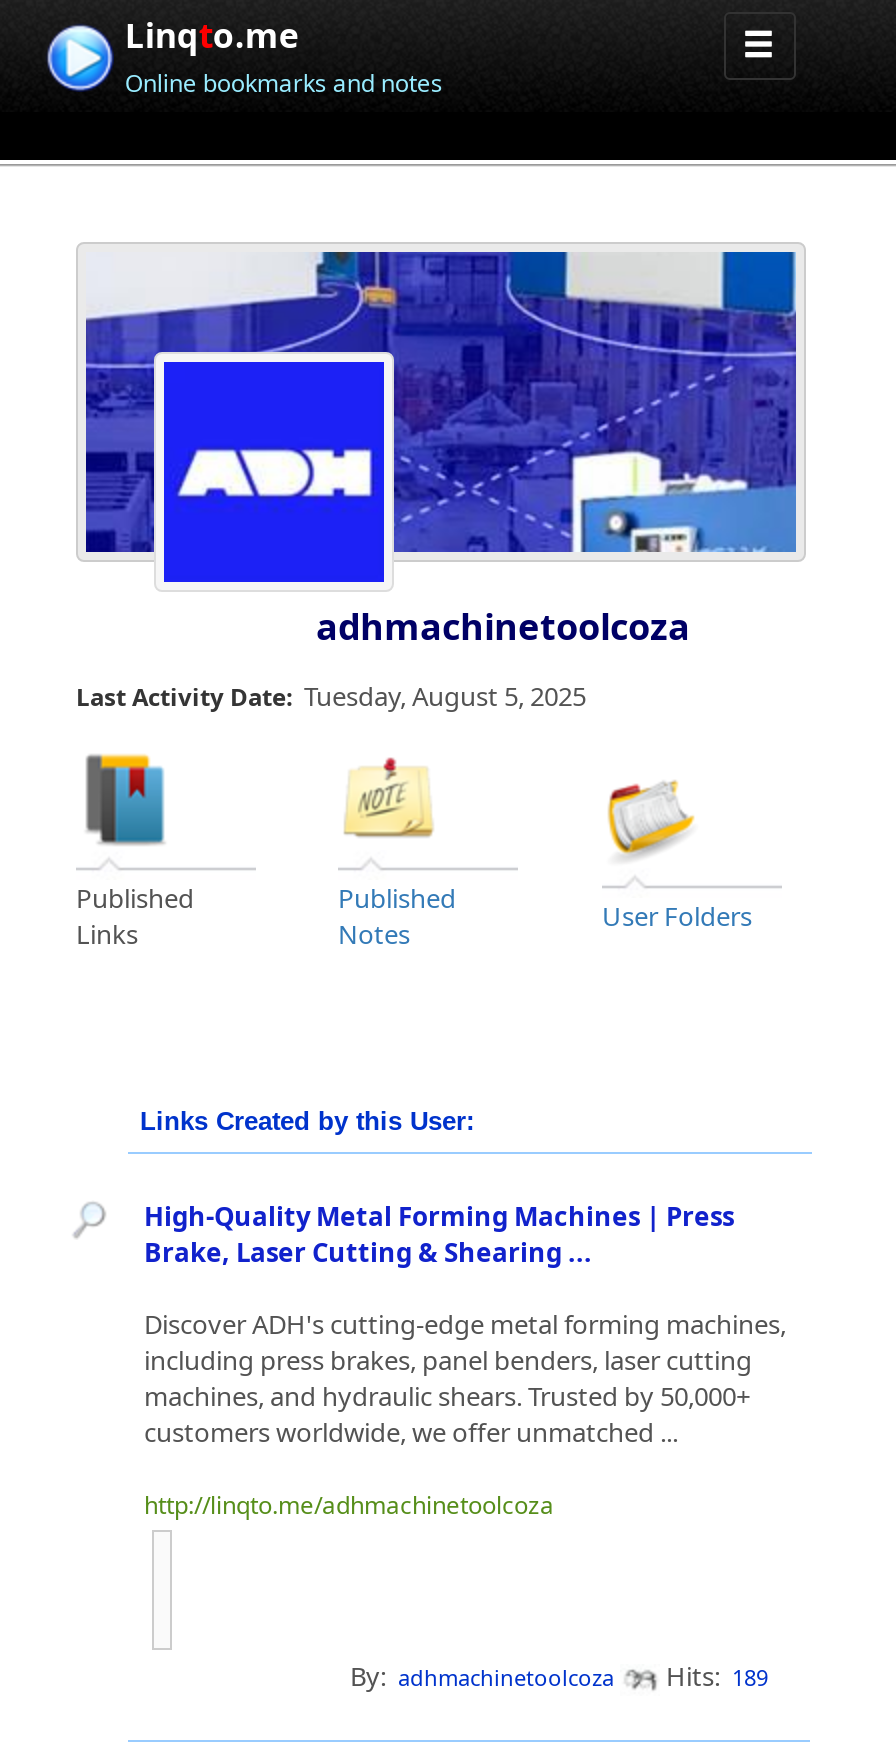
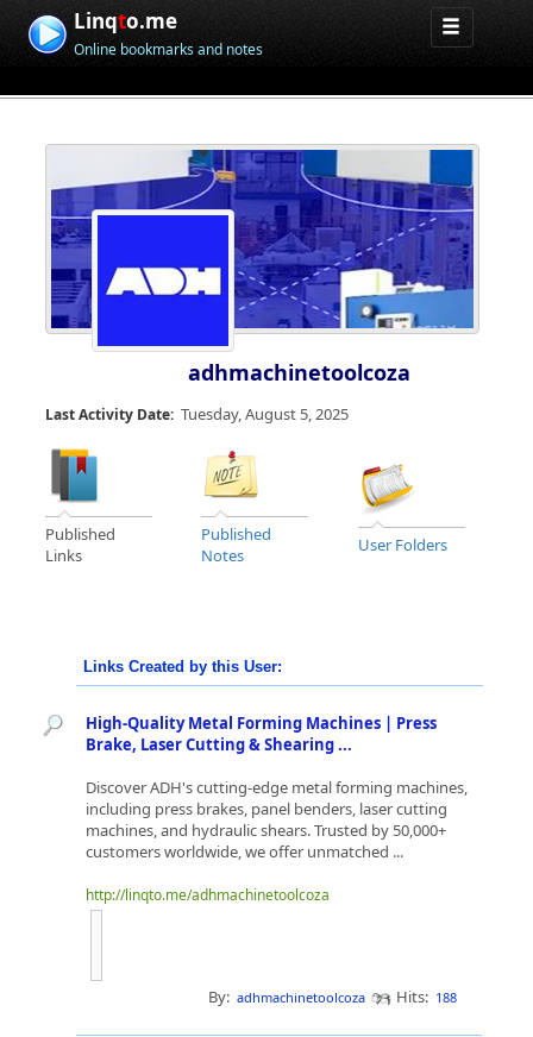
[344,1658,768,1694] By: adhmachinetoolcoza Hits: 189 -> [205,986,457,1007] By: adhmachinetoolcoza Hits: 188

